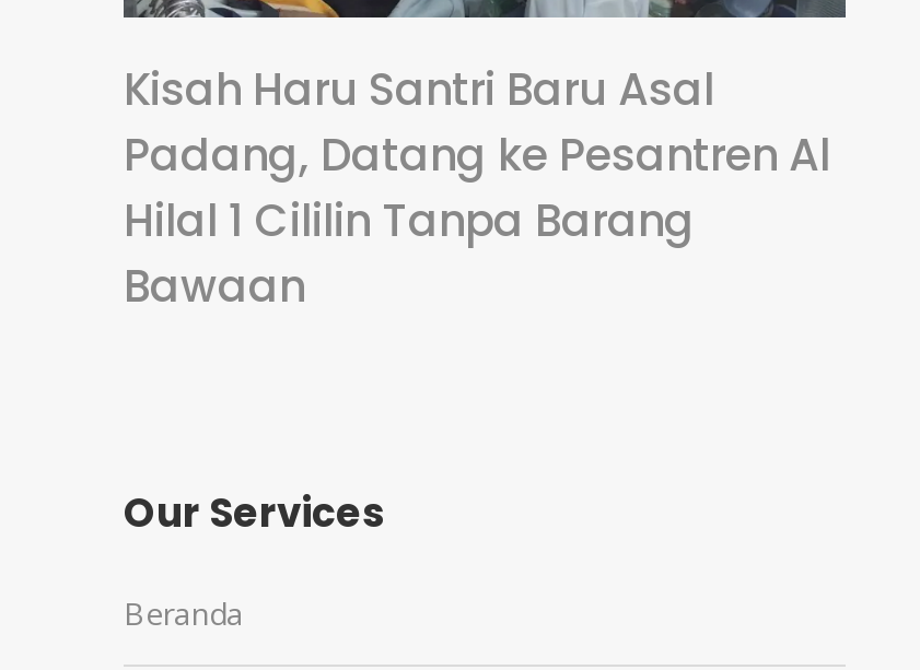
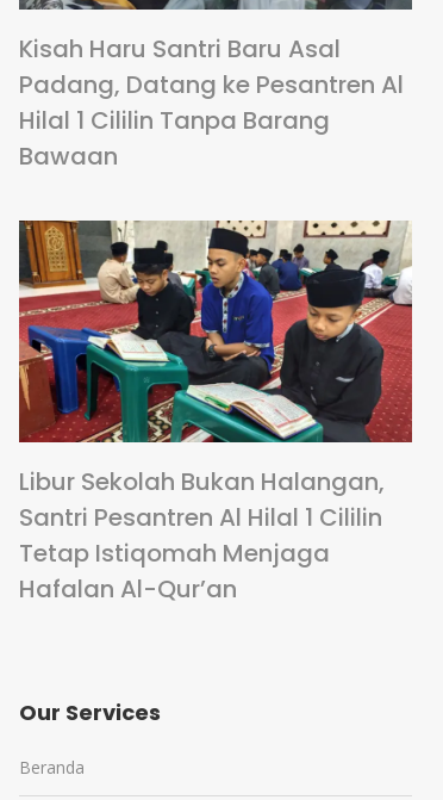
none -> [18,219,413,606] [image] | Libur Sekolah Bukan Halangan, | Santri Pesantren Al Hilal 1 Cililin | Tetap Istiqomah Menjaga | Hafalan Al-Qur’an

